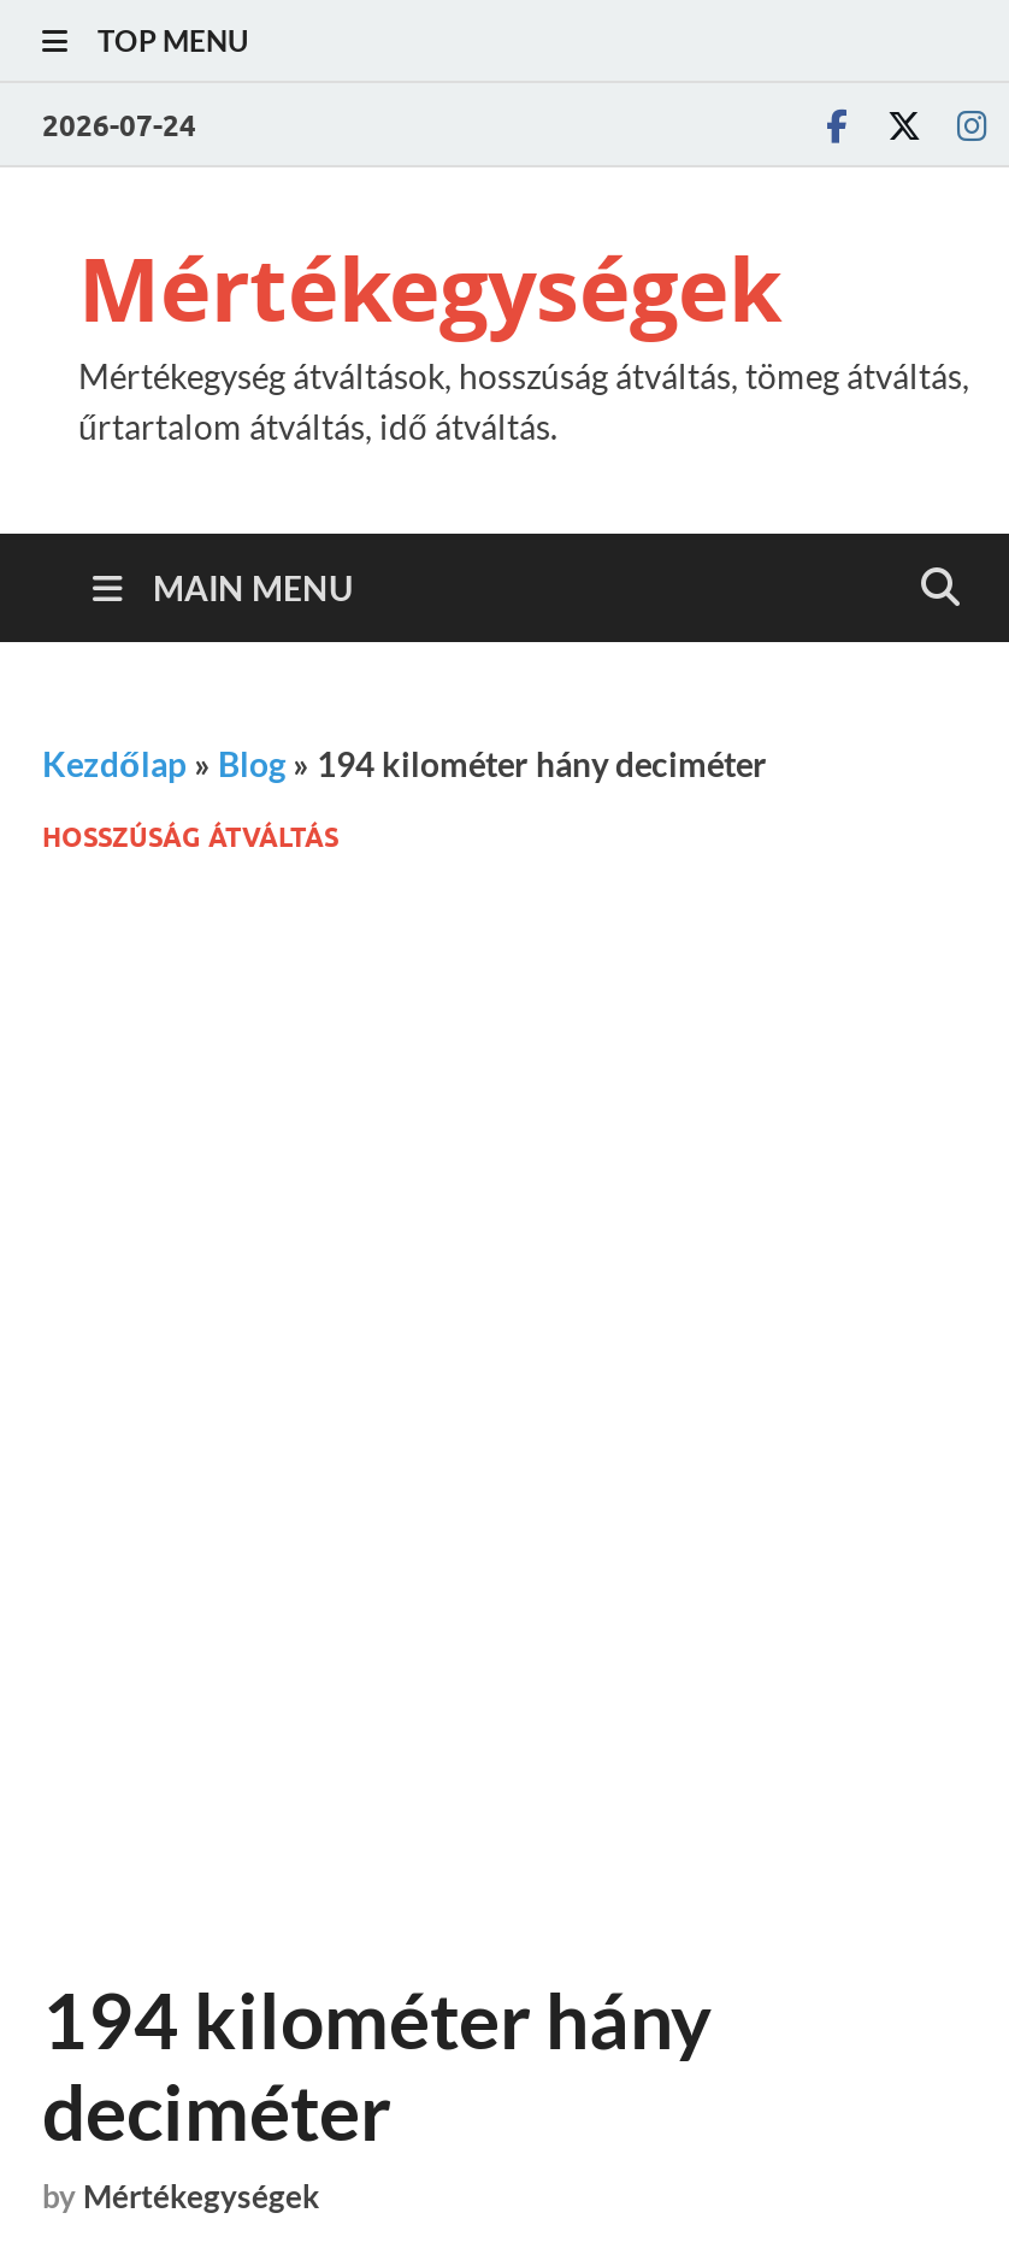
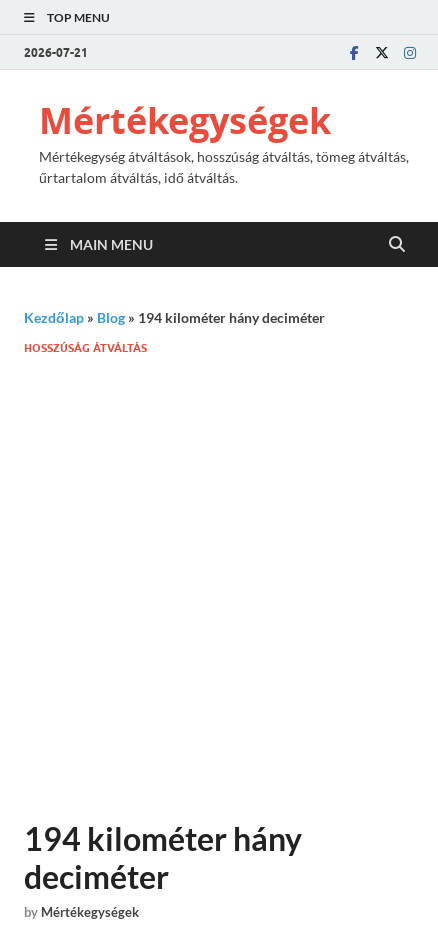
[42,106,196,142] 2026-07-24 -> [24,44,88,59] 2026-07-21

